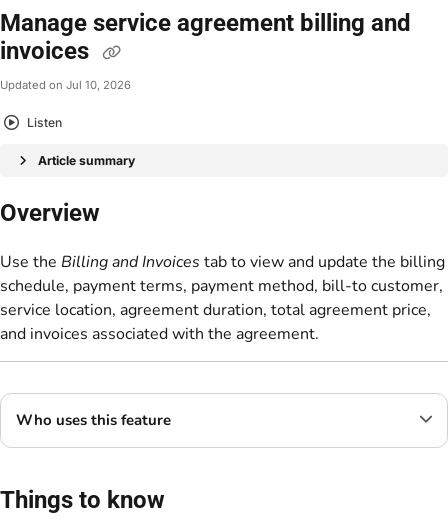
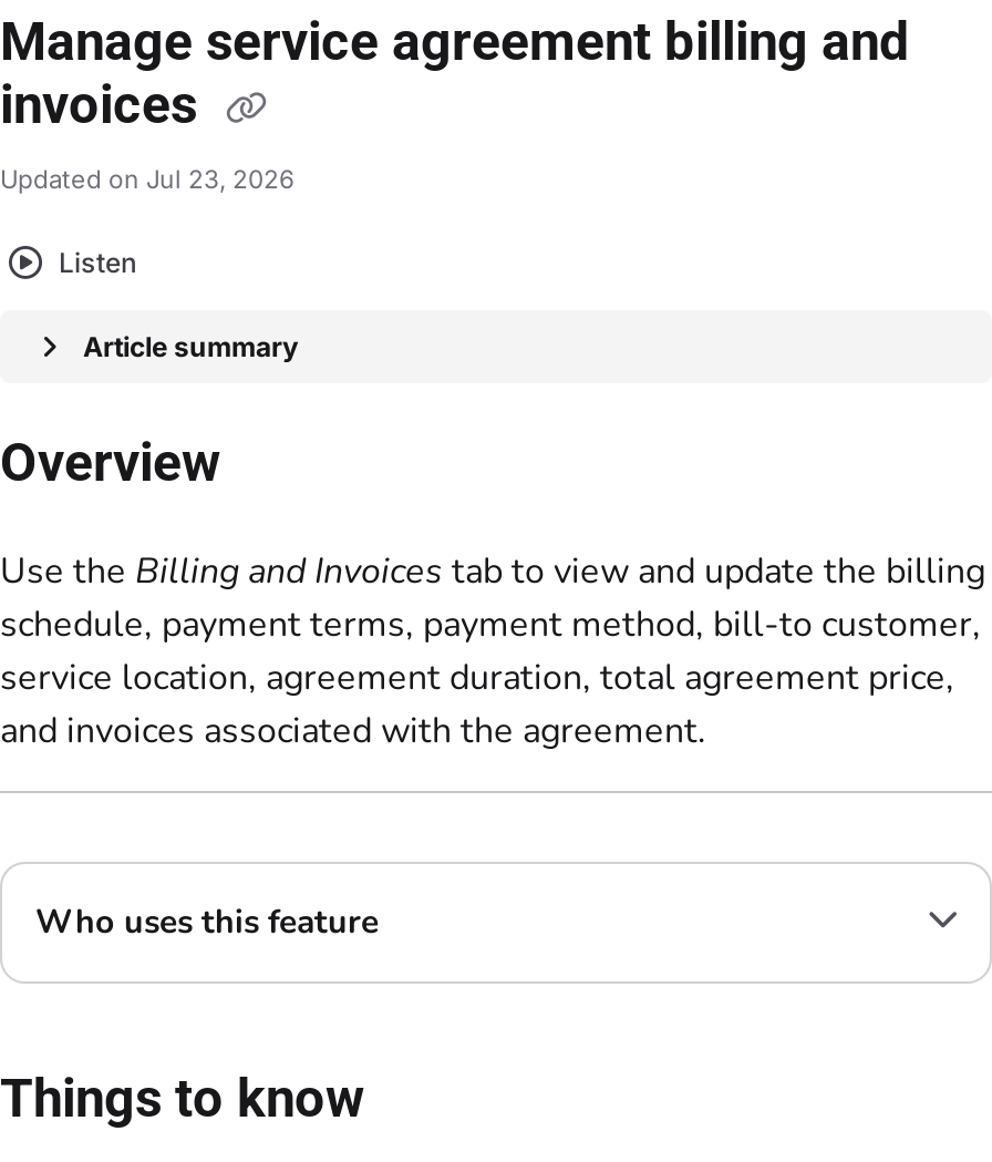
[0,77,131,91] Updated on Jul 10, 2026 -> [0,163,294,194] Updated on Jul 23, 2026

